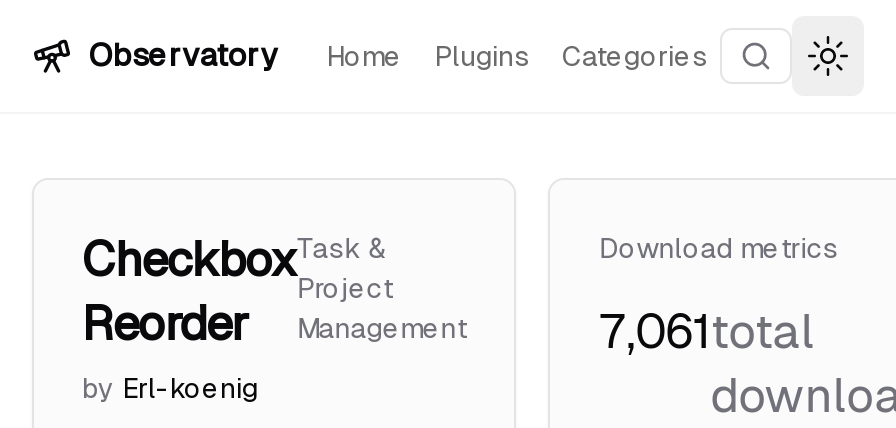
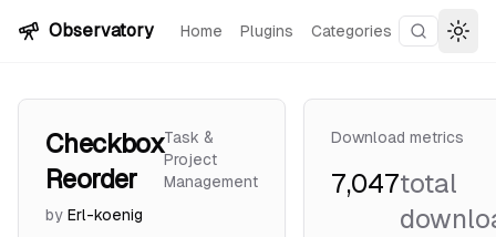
[598,304,814,358] 7,061total -> [331,168,457,198] 7,047total

